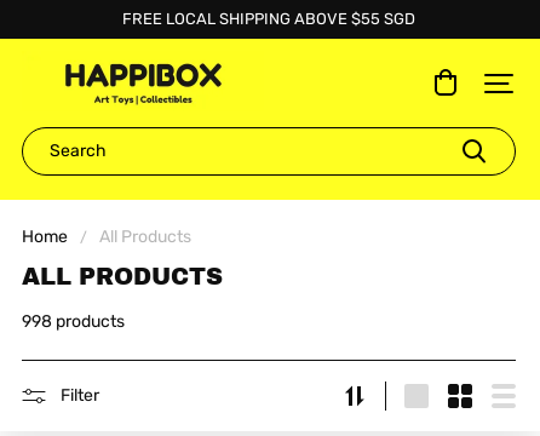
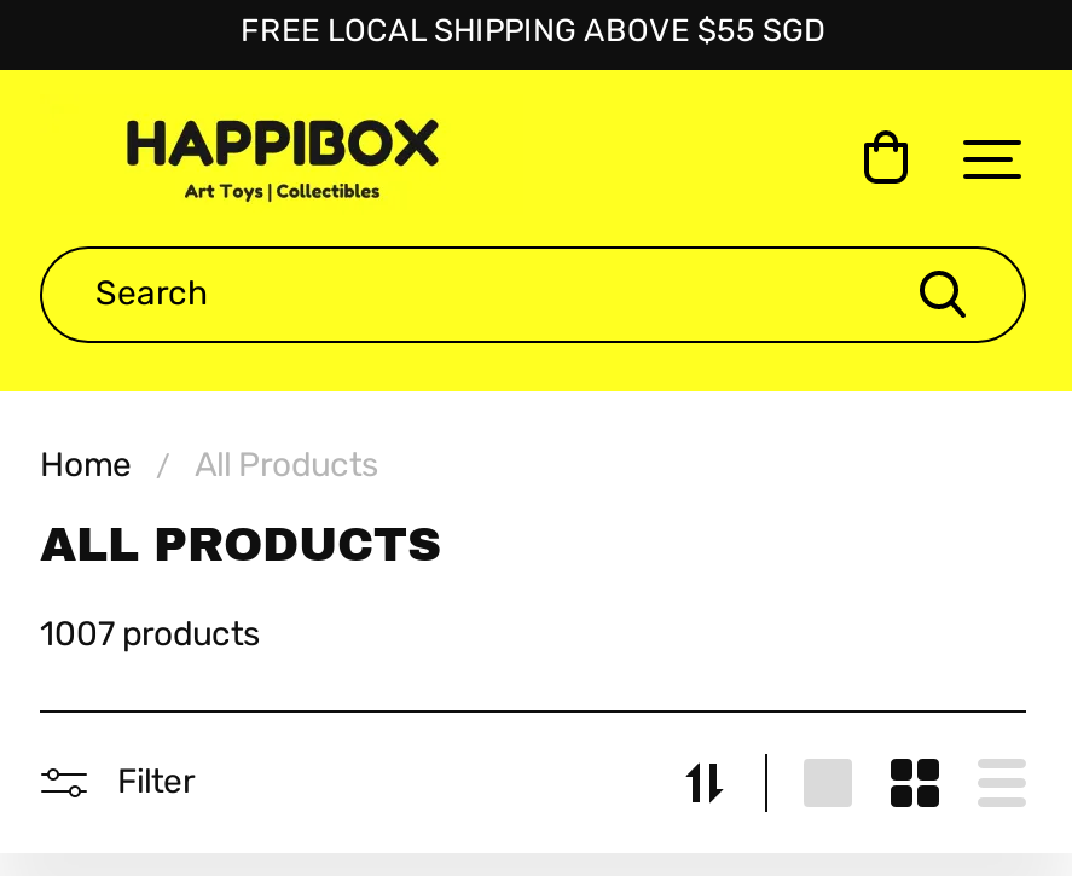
[22,311,125,332] 998 products -> [40,614,260,655] 1007 products

